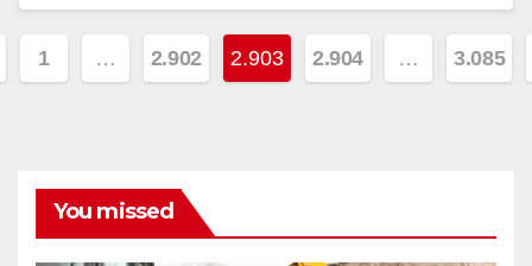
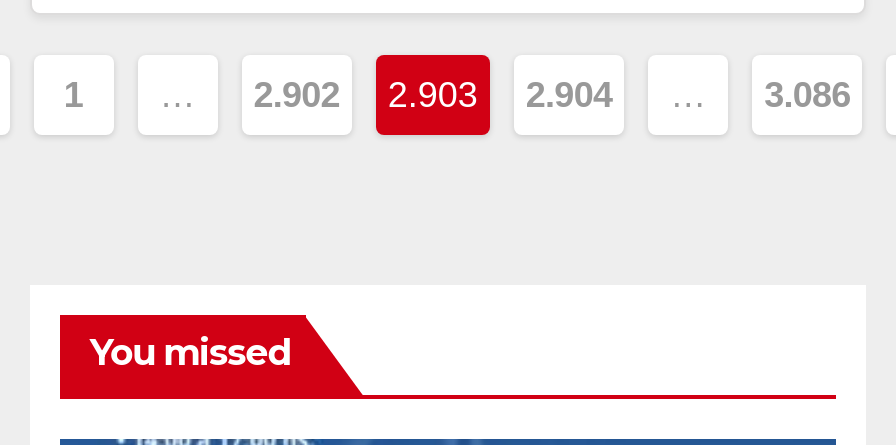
[454,46,505,70] 3.085 -> [764,75,851,115] 3.086

